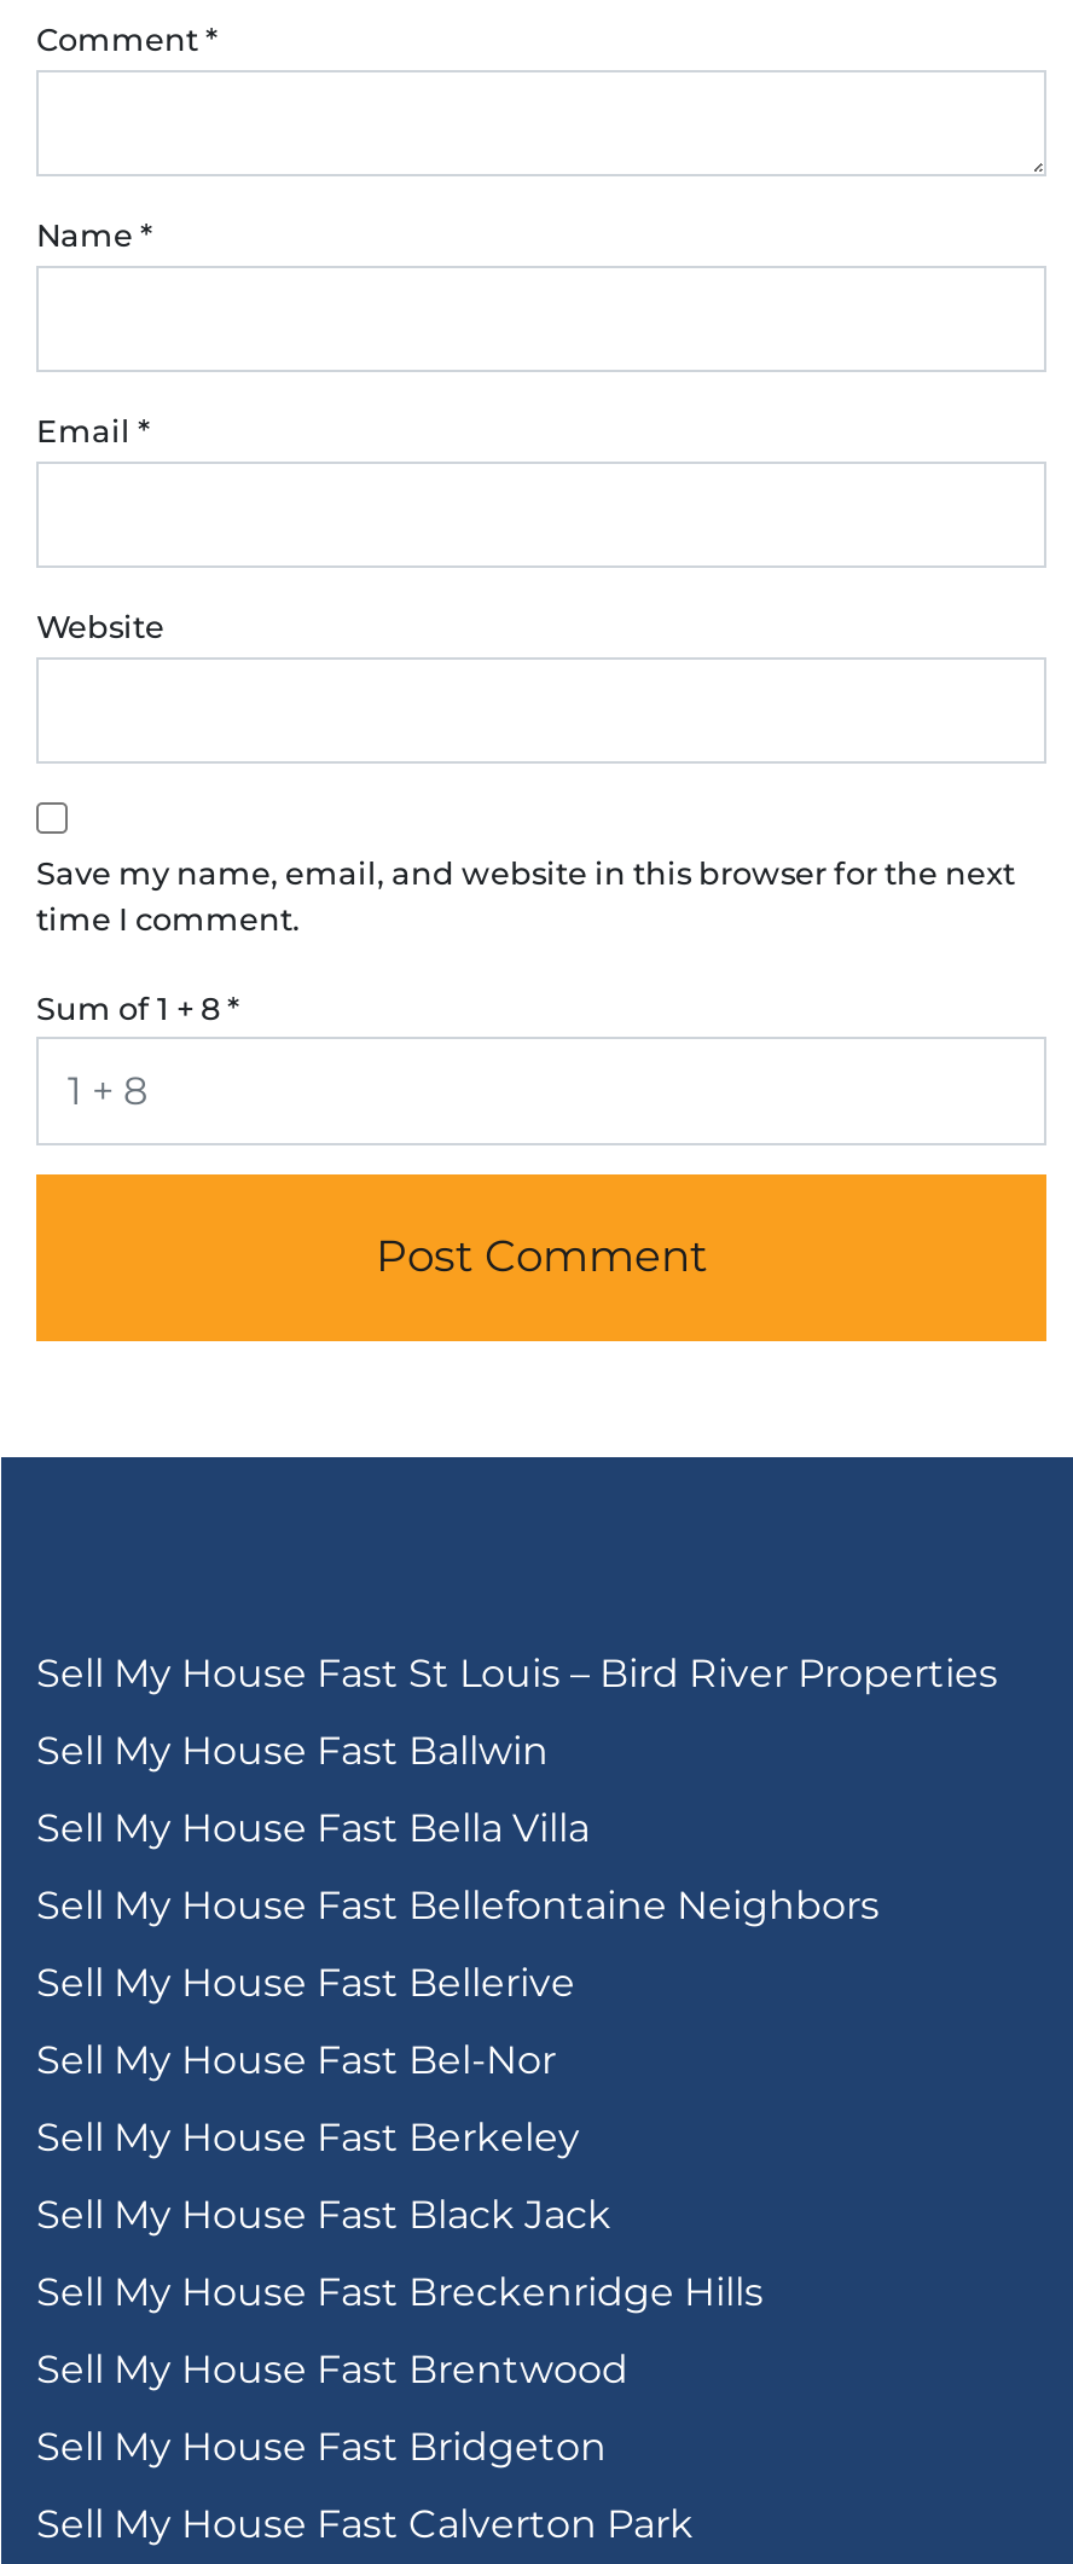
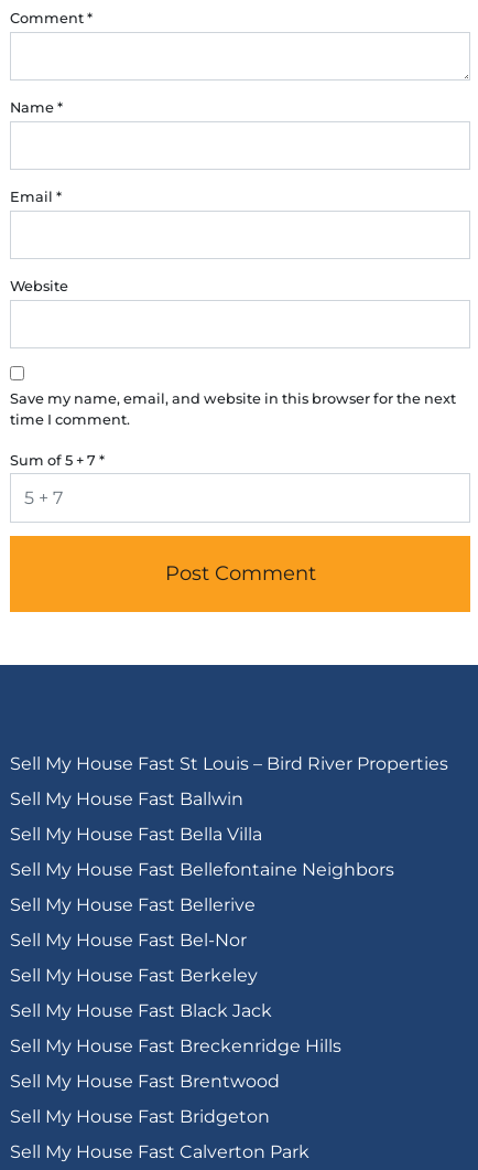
[36,990,239,1027] Sum of 1 + 8 * -> [10,452,105,468] Sum of 5 + 7 *

